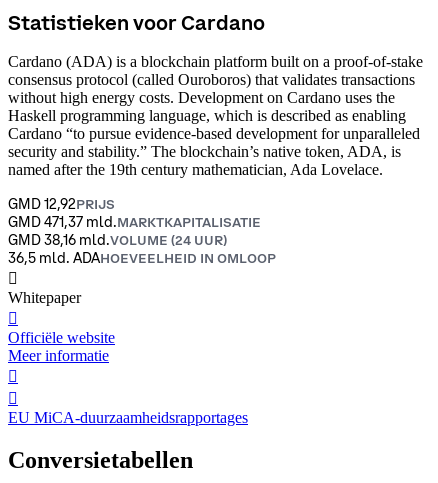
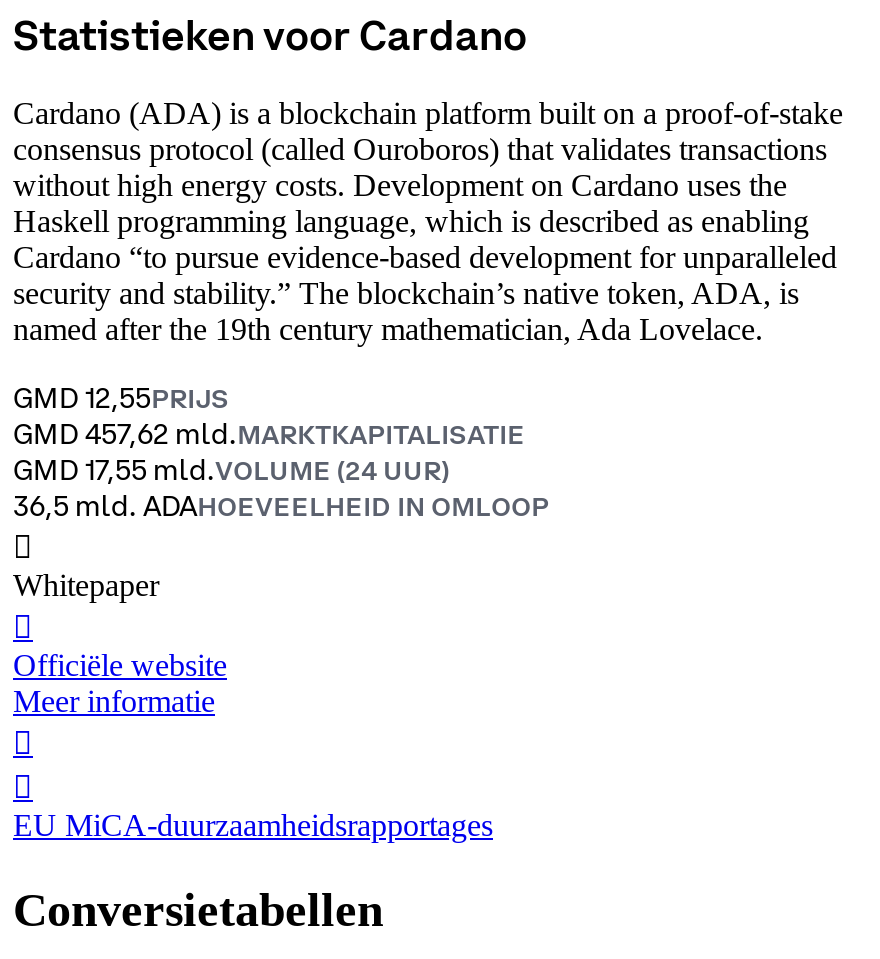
[8,195,115,213] GMD 12,92PRIJS -> [13,379,229,415] GMD 12,55PRIJS
[8,213,261,231] GMD 471,37 mld.MARKTKAPITALISATIE -> [13,415,525,451] GMD 457,62 mld.MARKTKAPITALISATIE
[8,231,227,249] GMD 38,16 mld.VOLUME (24 UUR) -> [13,451,449,487] GMD 17,55 mld.VOLUME (24 UUR)

